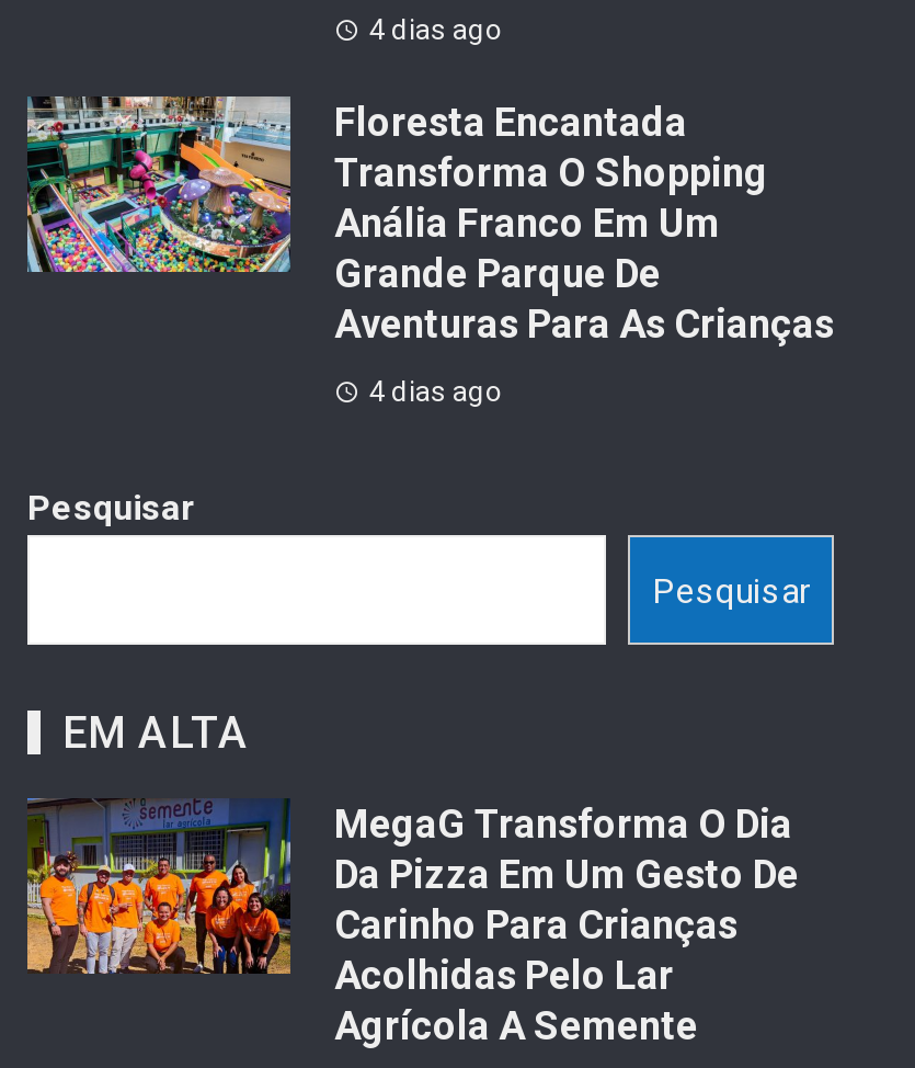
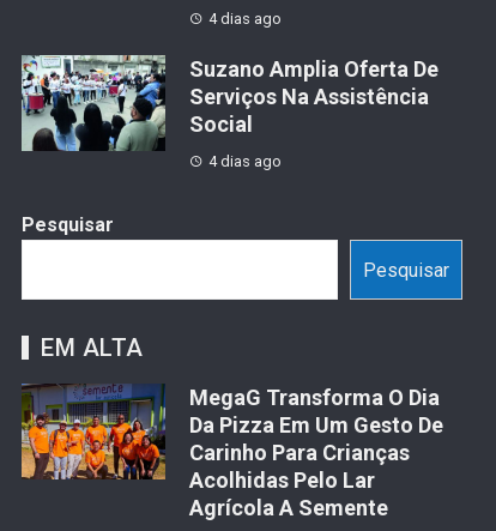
[27,96,834,347] [image] | Floresta Encantada | Transforma O Shopping | Anália Franco Em Um | Grande Parque De | Aventuras Para As Crianças -> [20,54,438,152] [image] | Suzano Amplia Oferta De | Serviços Na Assistência | Social

